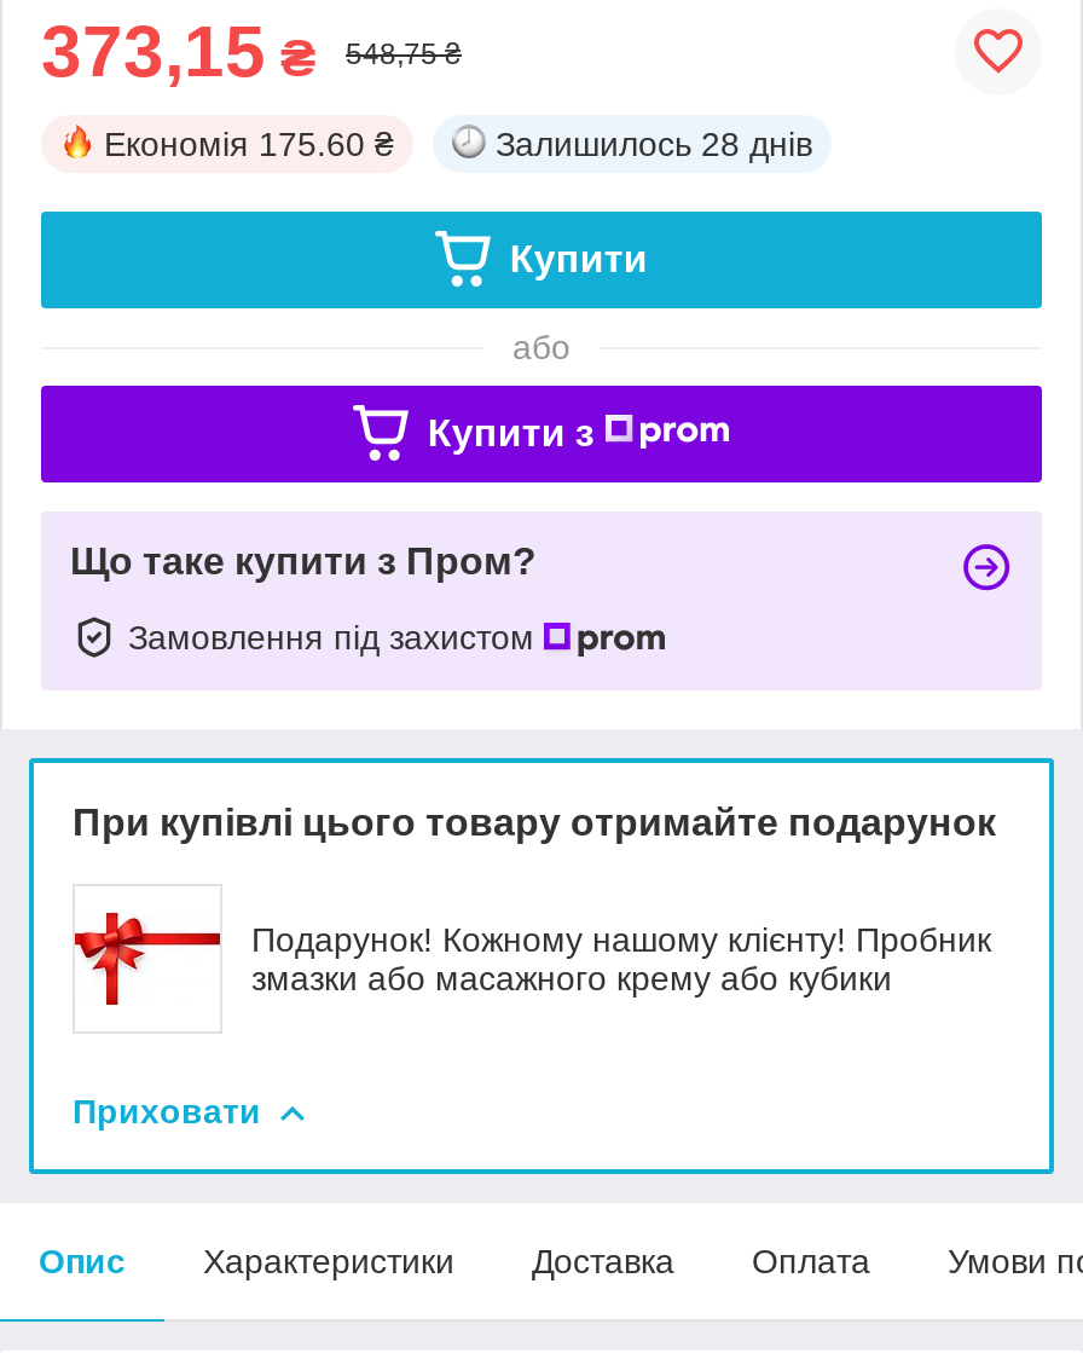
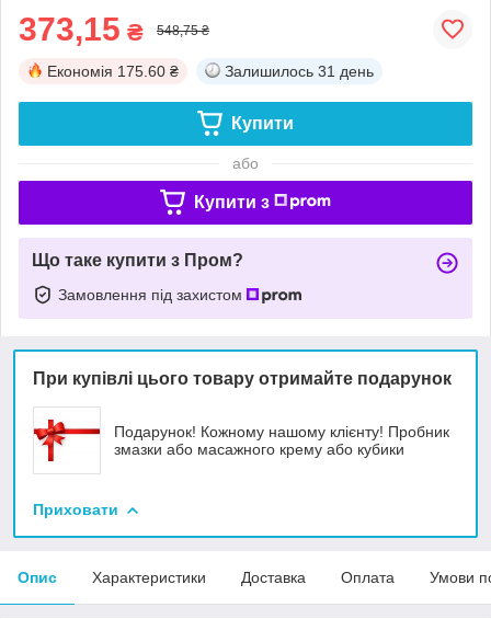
[496,124,812,163] Залишилось 28 днів -> [225,62,374,80] Залишилось 31 день

